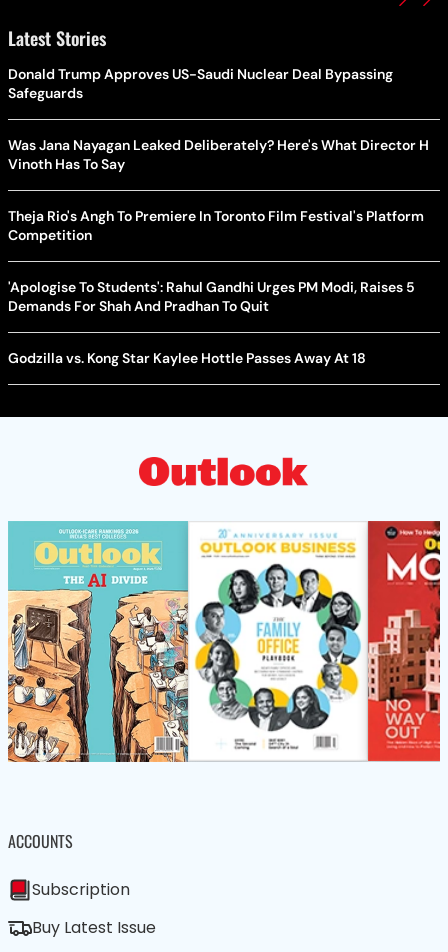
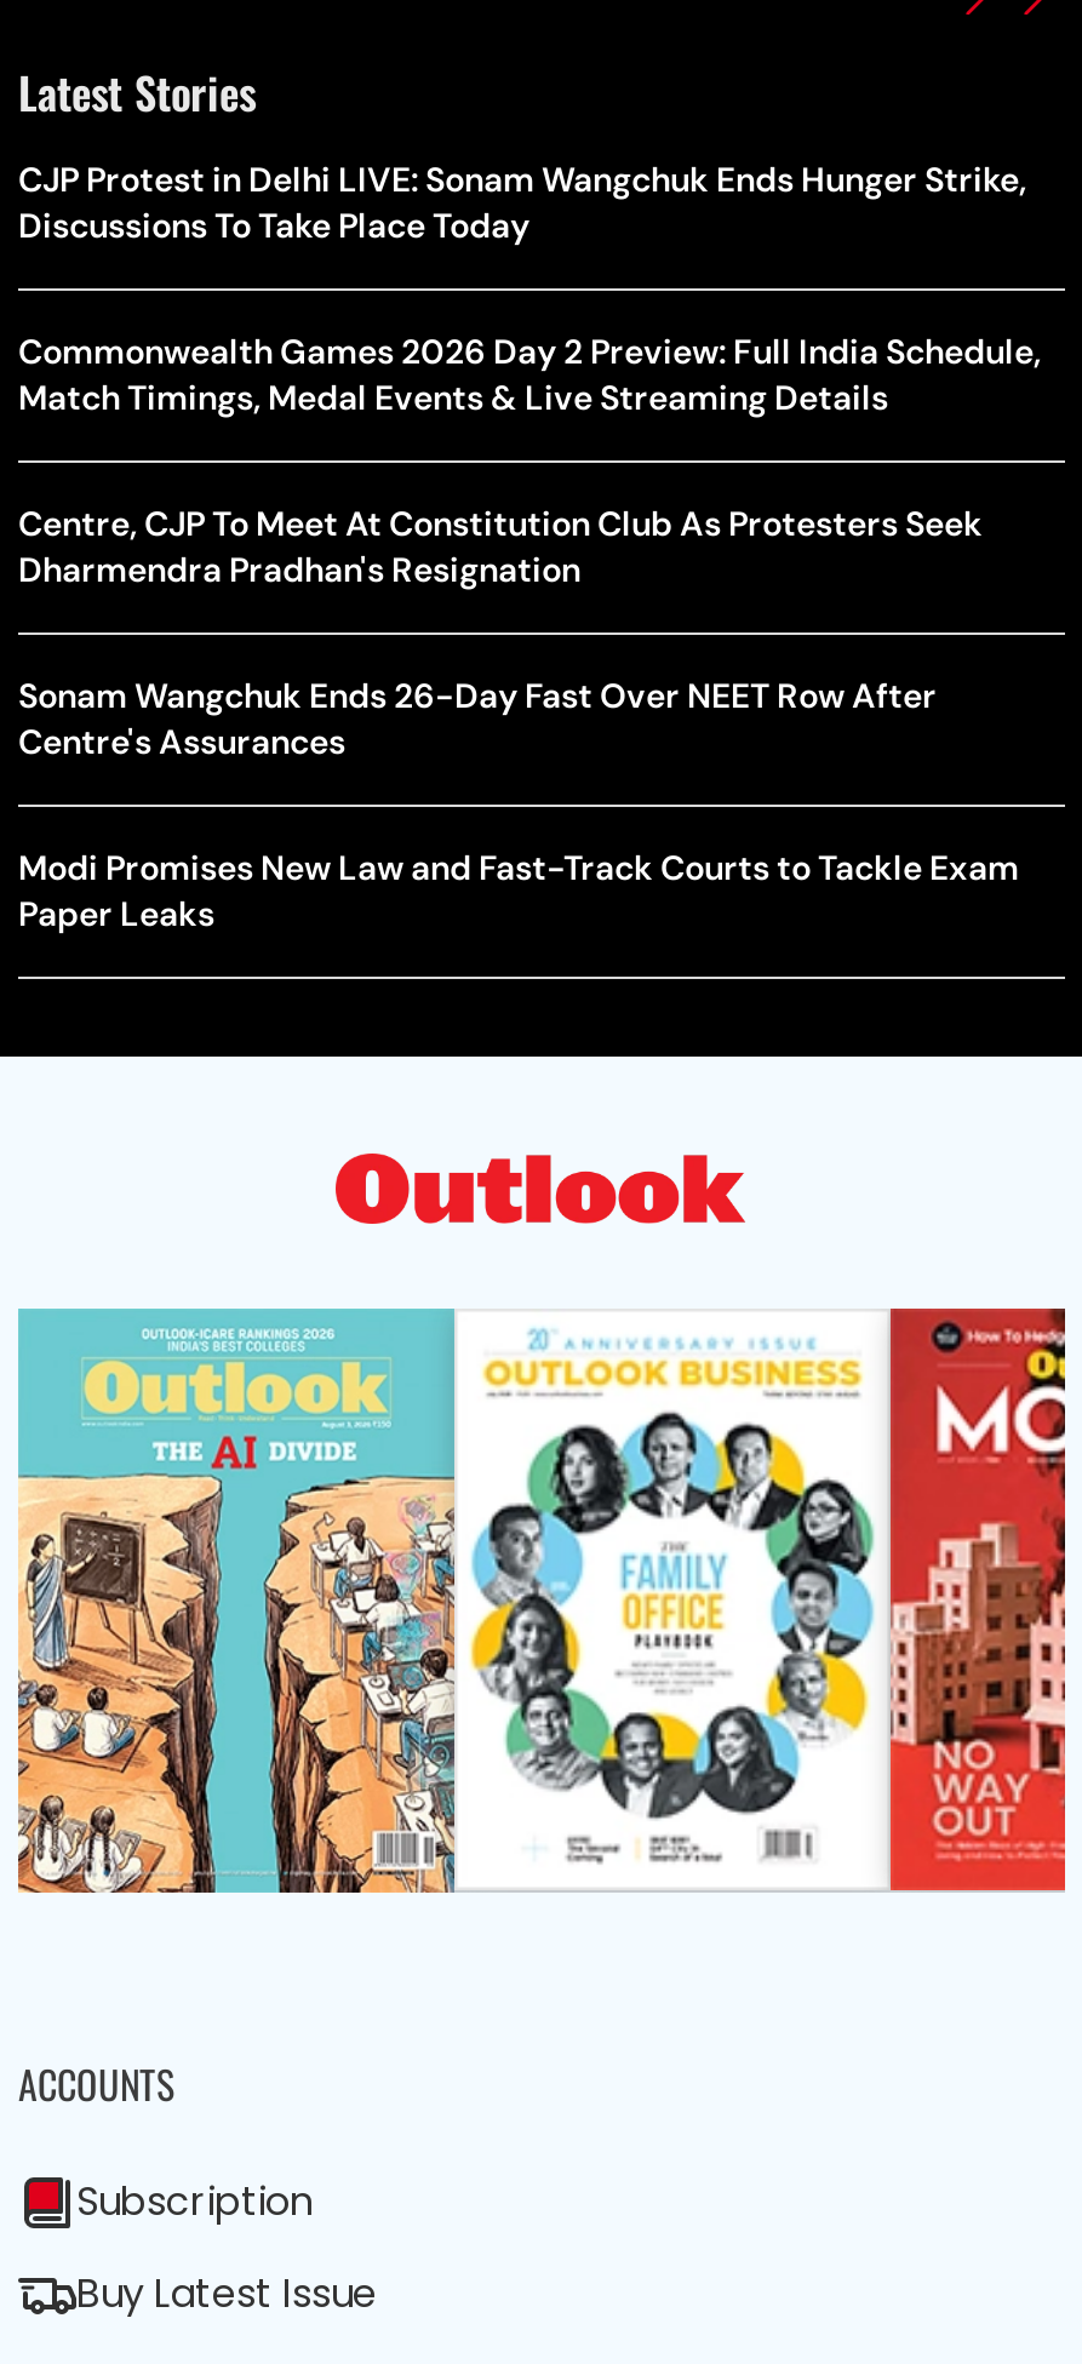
[8,65,393,102] Donald Trump Approves US-Saudi Nuclear Deal Bypassing | Safeguards -> [18,158,1026,247] CJP Protest in Delhi LIVE: Sonam Wangchuk Ends Hunger Strike, | Discussions To Take Place Today
[8,136,429,173] Was Jana Nayagan Leaked Deliberately? Here's What Director H | Vinoth Has To Say -> [18,330,1041,419] Commonwealth Games 2026 Day 2 Preview: Full India Schedule, | Match Timings, Medal Events & Live Streaming Details
[8,207,424,244] Theja Rio's Angh To Premiere In Toronto Film Festival's Platform | Competition -> [18,502,983,591] Centre, CJP To Meet At Constitution Club As Protesters Seek | Dharmendra Pradhan's Resignation
[8,278,415,315] 'Apologise To Students': Rahul Gandhi Urges PM Modi, Raises 5 | Demands For Shah And Pradhan To Quit -> [18,674,937,763] Sonam Wangchuk Ends 26-Day Fast Over NEET Row After | Centre's Assurances
[8,349,366,367] Godzilla vs. Kong Star Kaylee Hottle Passes Away At 18 -> [18,846,1019,935] Modi Promises New Law and Fast-Track Courts to Tackle Exam | Paper Leaks

